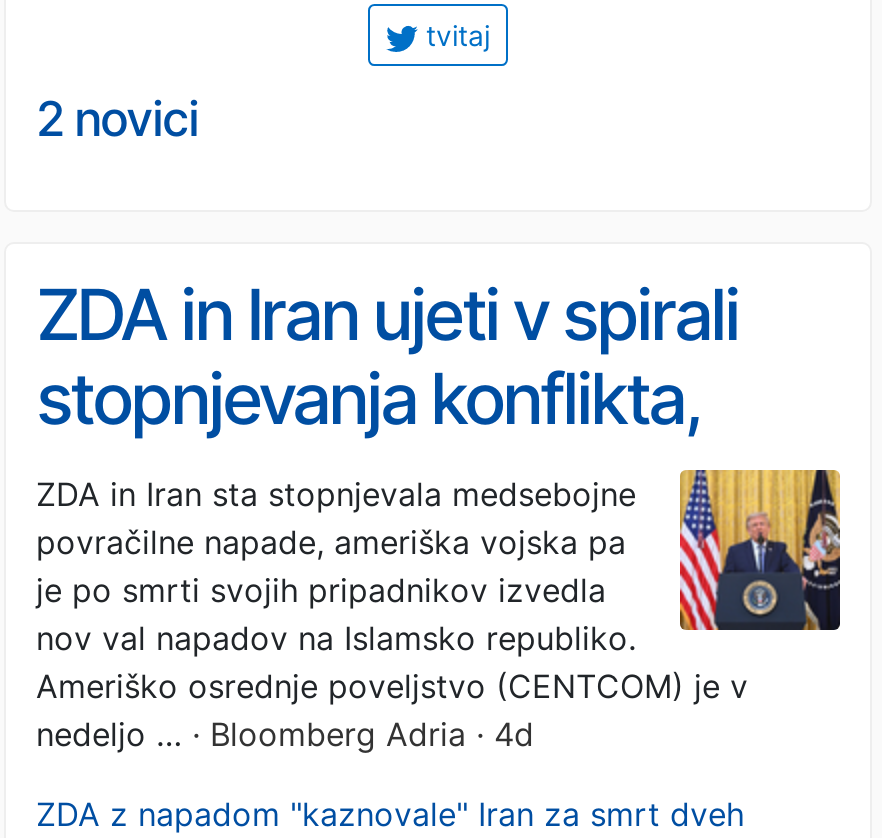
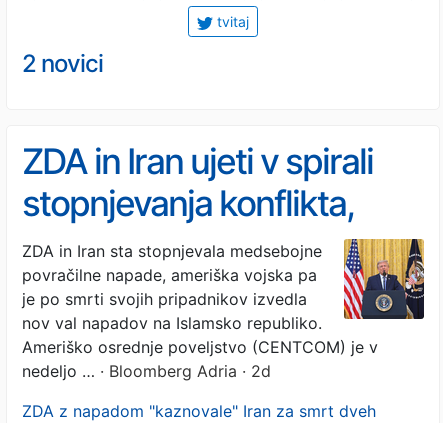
[36,713,534,753] nedeljo … · Bloomberg Adria · 4d -> [22,361,271,381] nedeljo … · Bloomberg Adria · 2d

